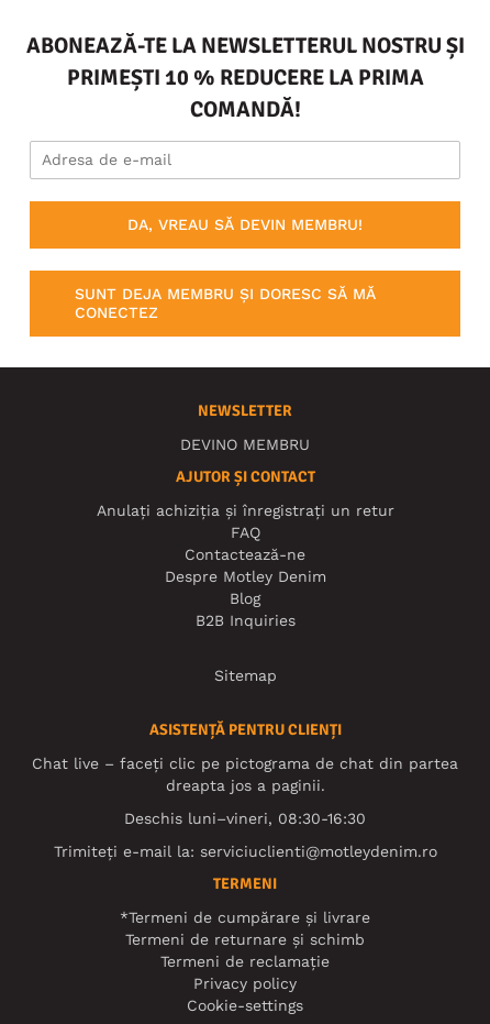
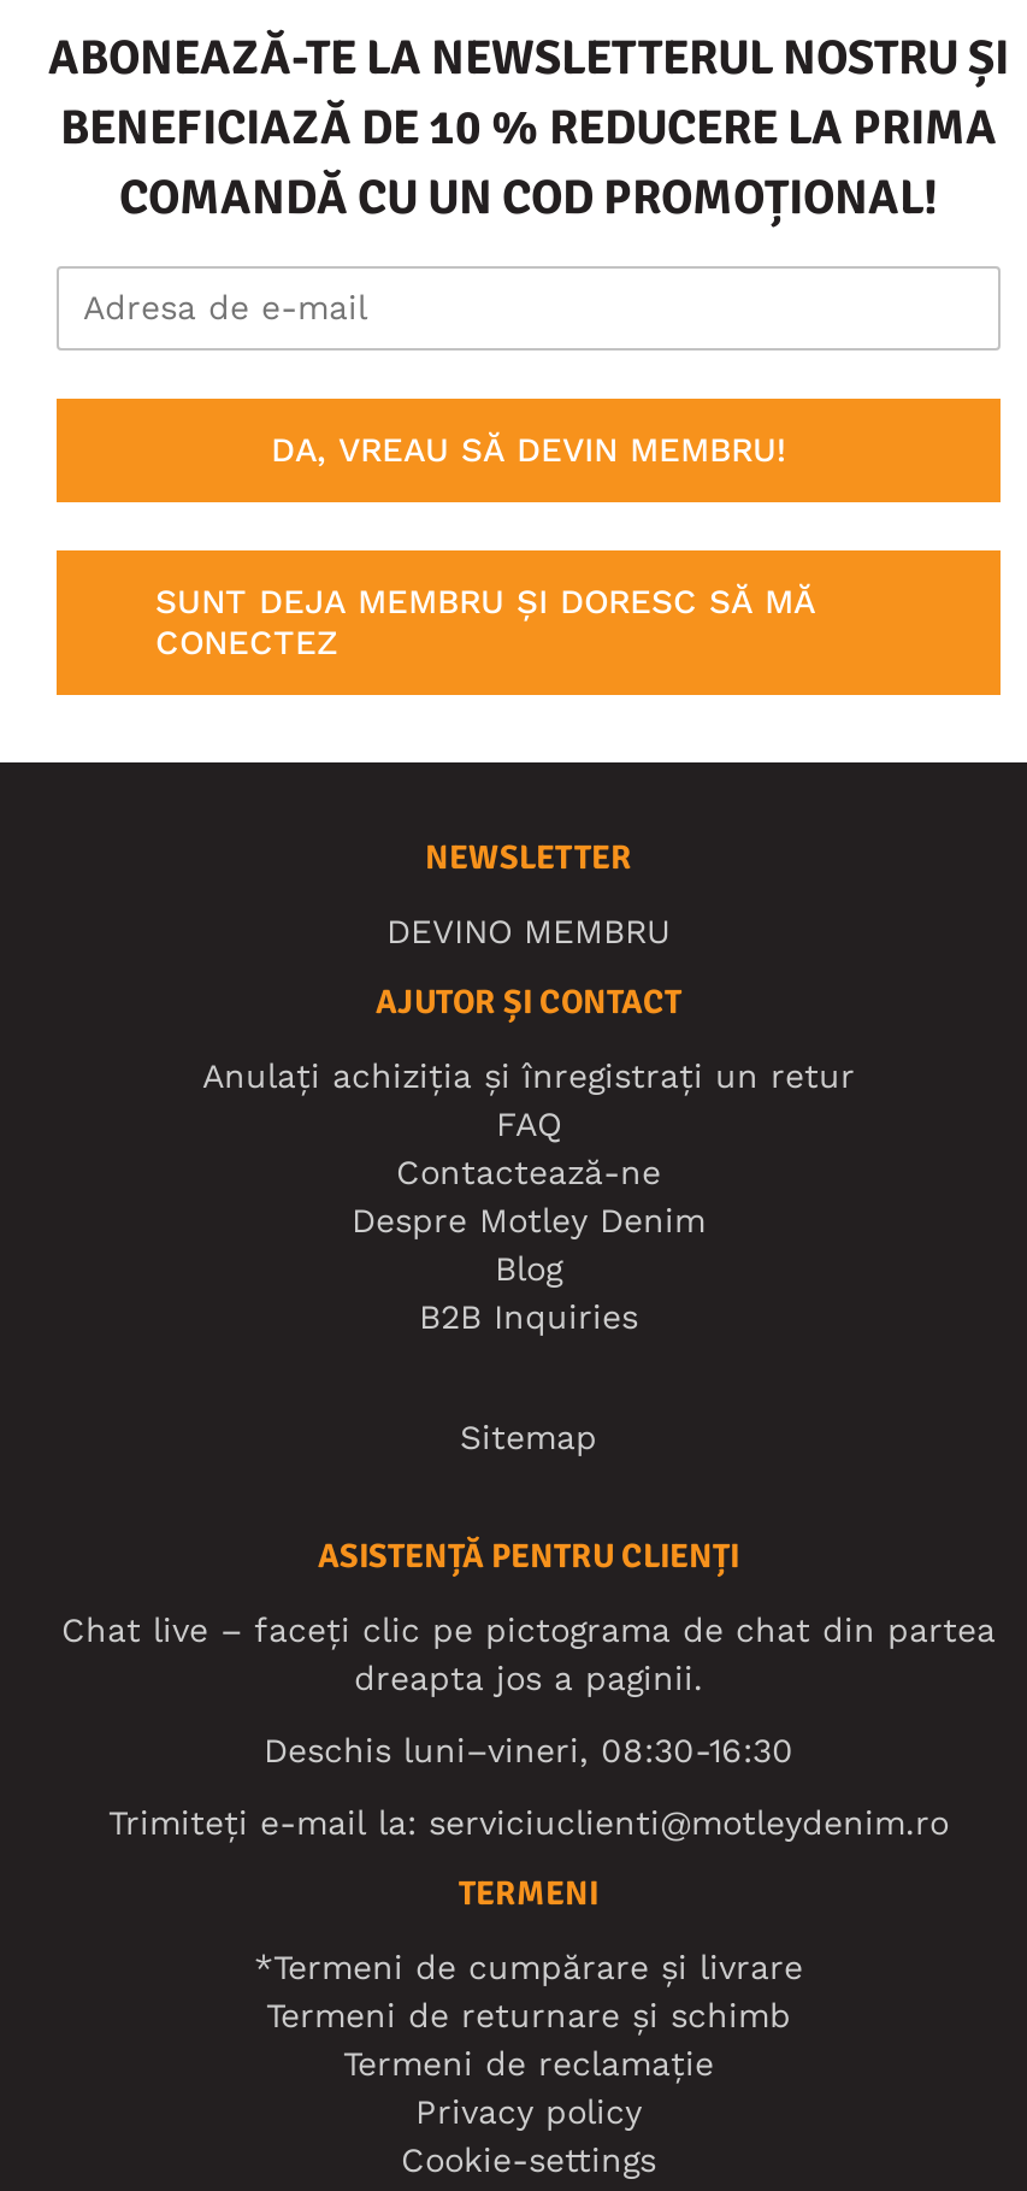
[66,64,424,124] PRIMEȘTI 10 % REDUCERE LA PRIMA | COMANDĂ! -> [60,98,997,228] BENEFICIAZĂ DE 10 % REDUCERE LA PRIMA | COMANDĂ CU UN COD PROMOȚIONAL!

